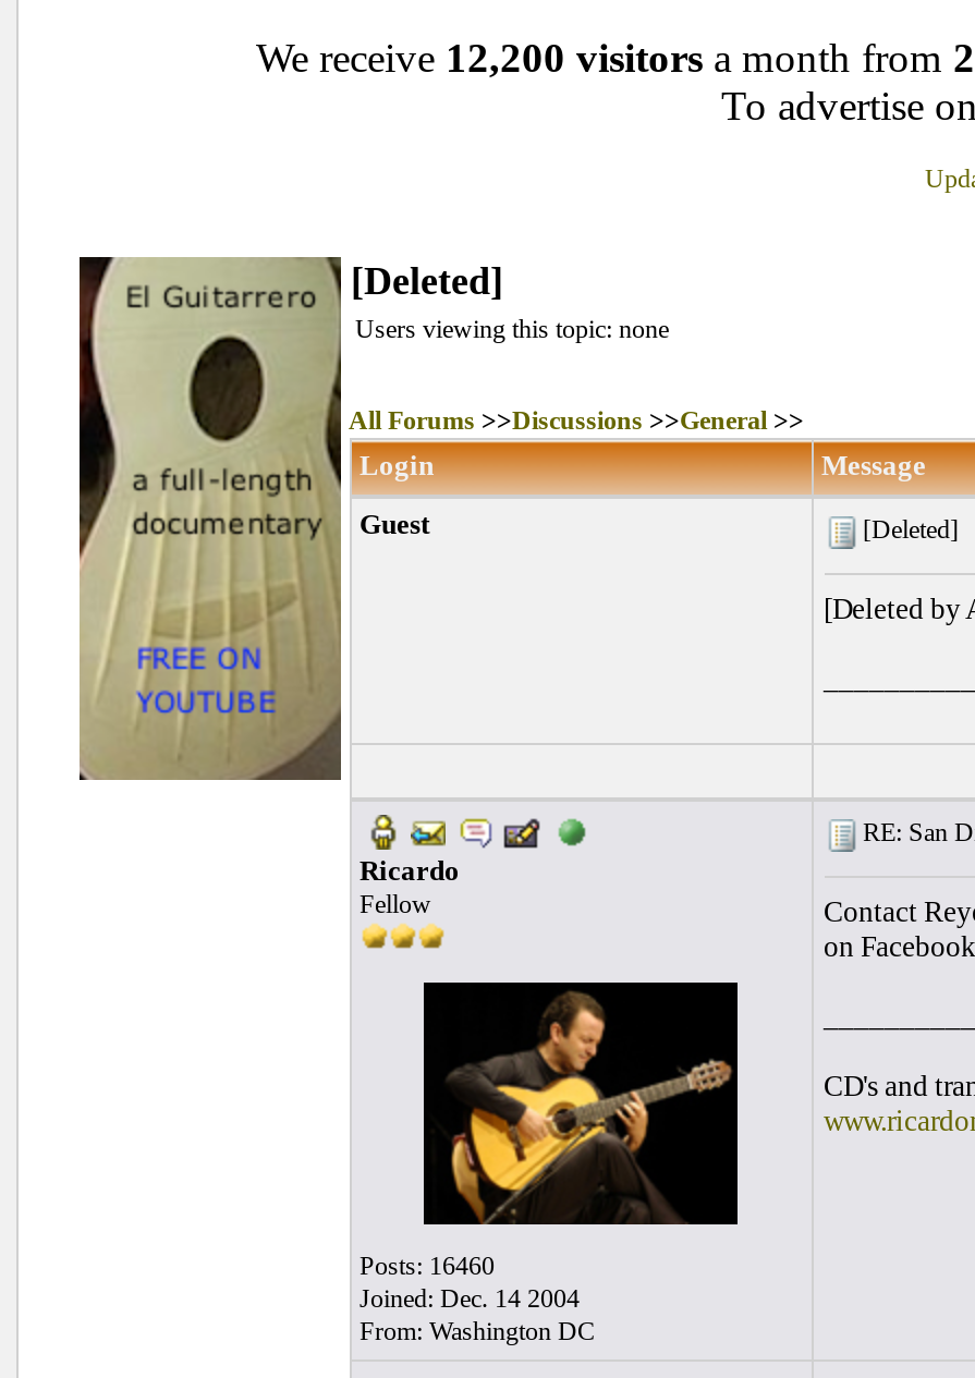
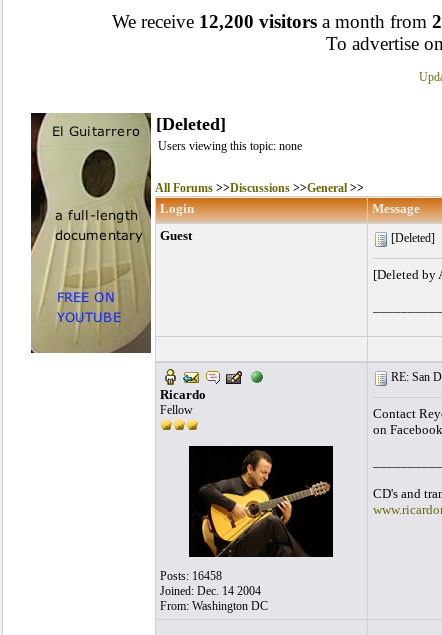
[359,1251,495,1281] Posts: 16460 -> [159,569,221,583] Posts: 16458

